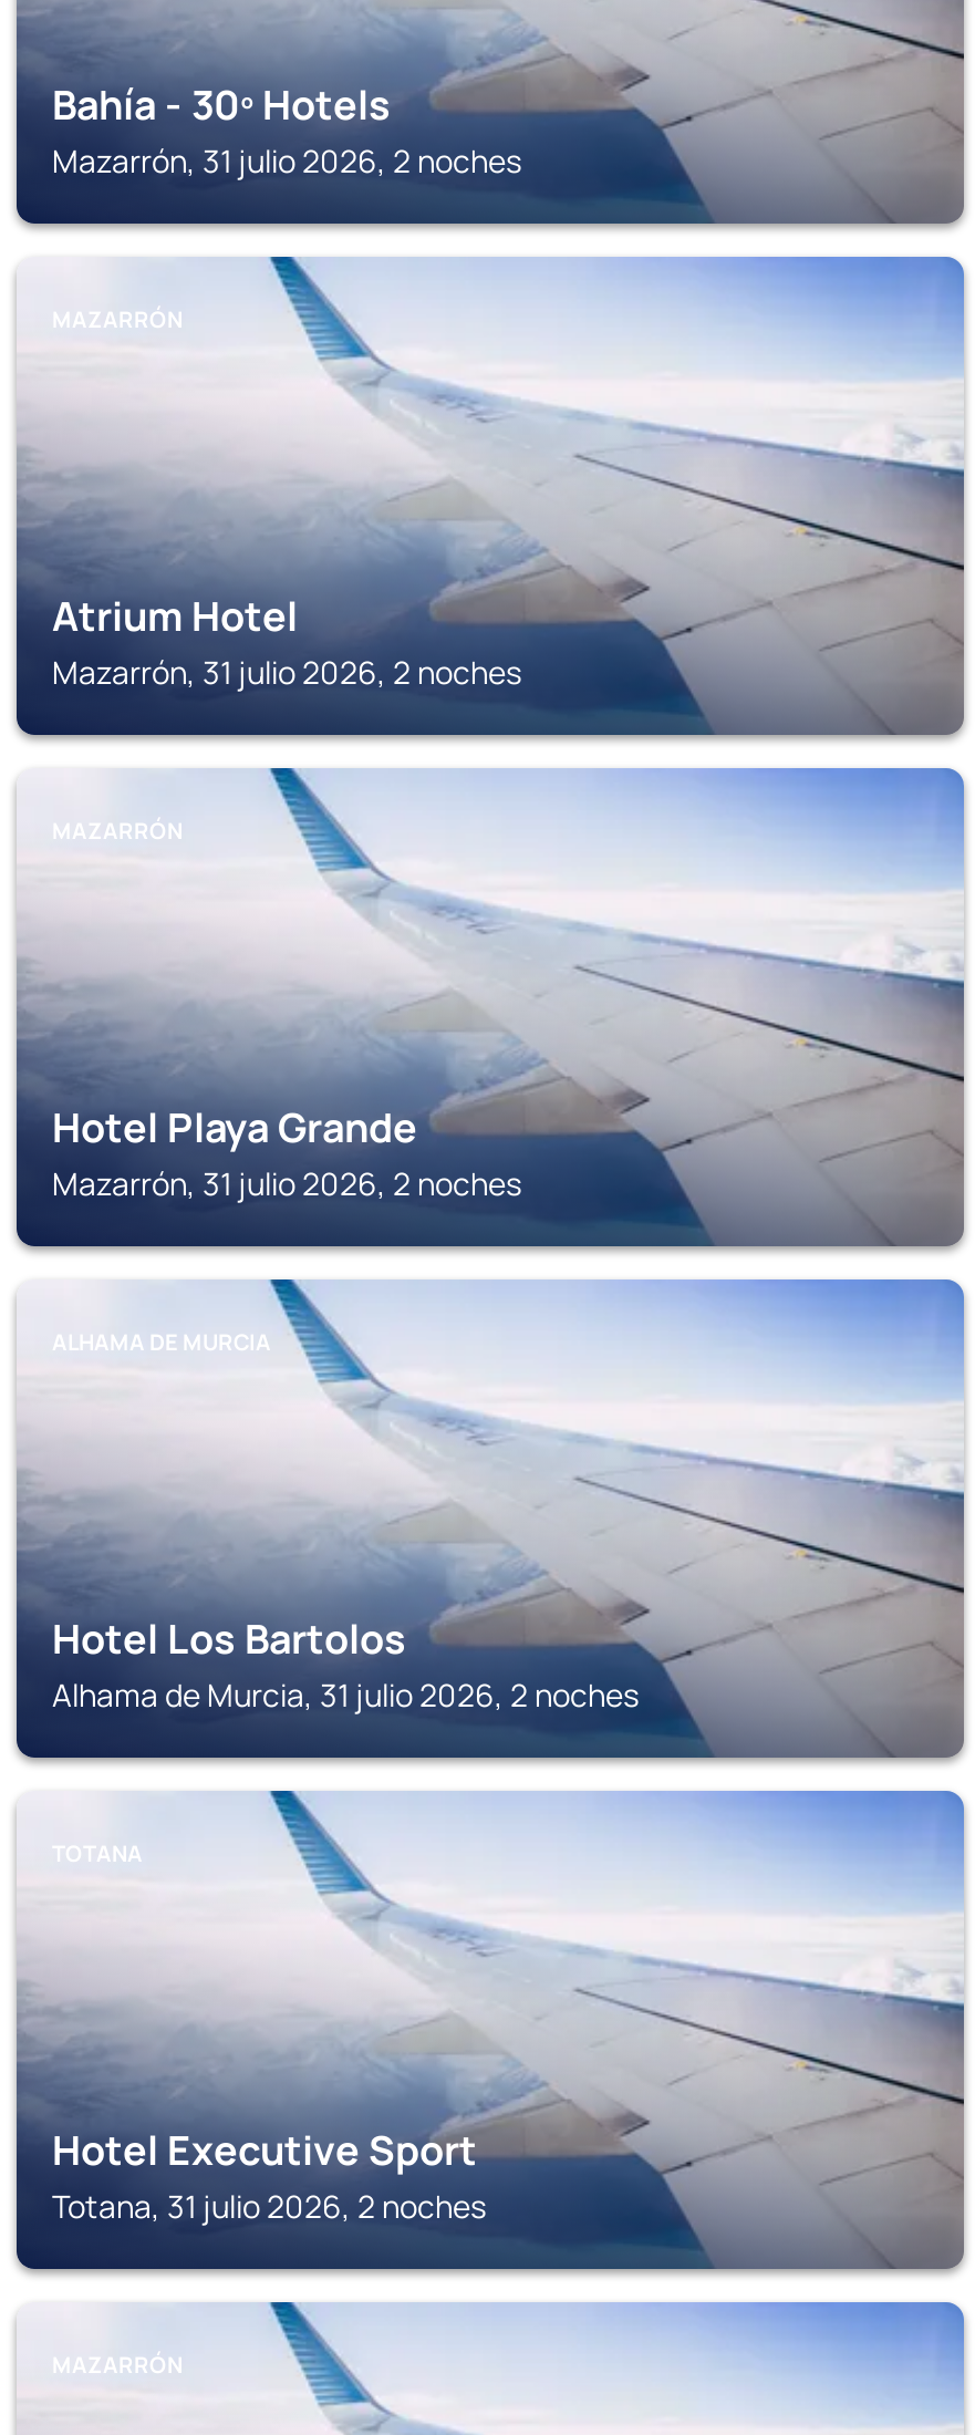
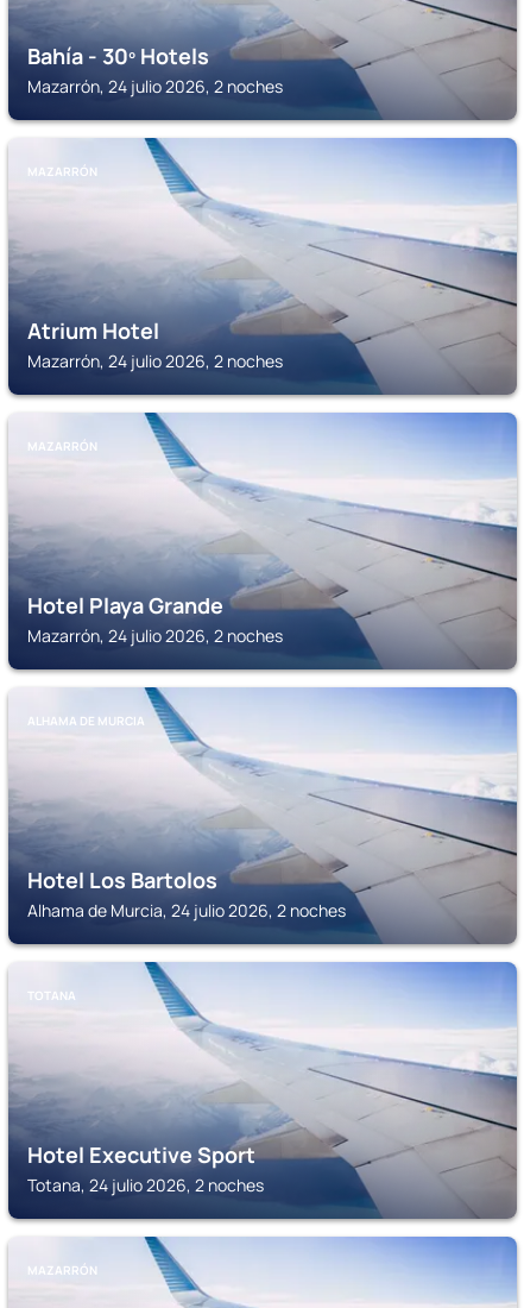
[52,139,521,182] Mazarrón, 31 julio 2026, 2 noches -> [27,75,283,98] Mazarrón, 24 julio 2026, 2 noches
[52,651,521,693] Mazarrón, 31 julio 2026, 2 noches -> [27,350,283,372] Mazarrón, 24 julio 2026, 2 noches
[52,1162,521,1204] Mazarrón, 31 julio 2026, 2 noches -> [27,624,283,647] Mazarrón, 24 julio 2026, 2 noches
[52,1674,639,1716] Alhama de Murcia, 31 julio 2026, 2 noches -> [27,899,346,922] Alhama de Murcia, 24 julio 2026, 2 noches
[52,2185,486,2227] Totana, 31 julio 2026, 2 noches -> [27,1174,264,1196] Totana, 24 julio 2026, 2 noches

